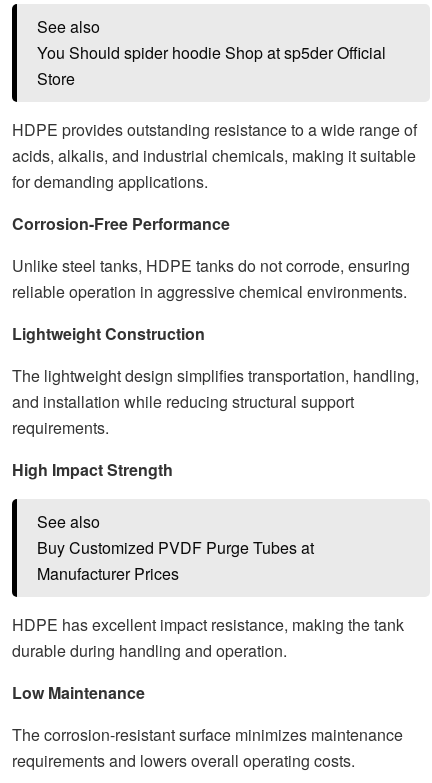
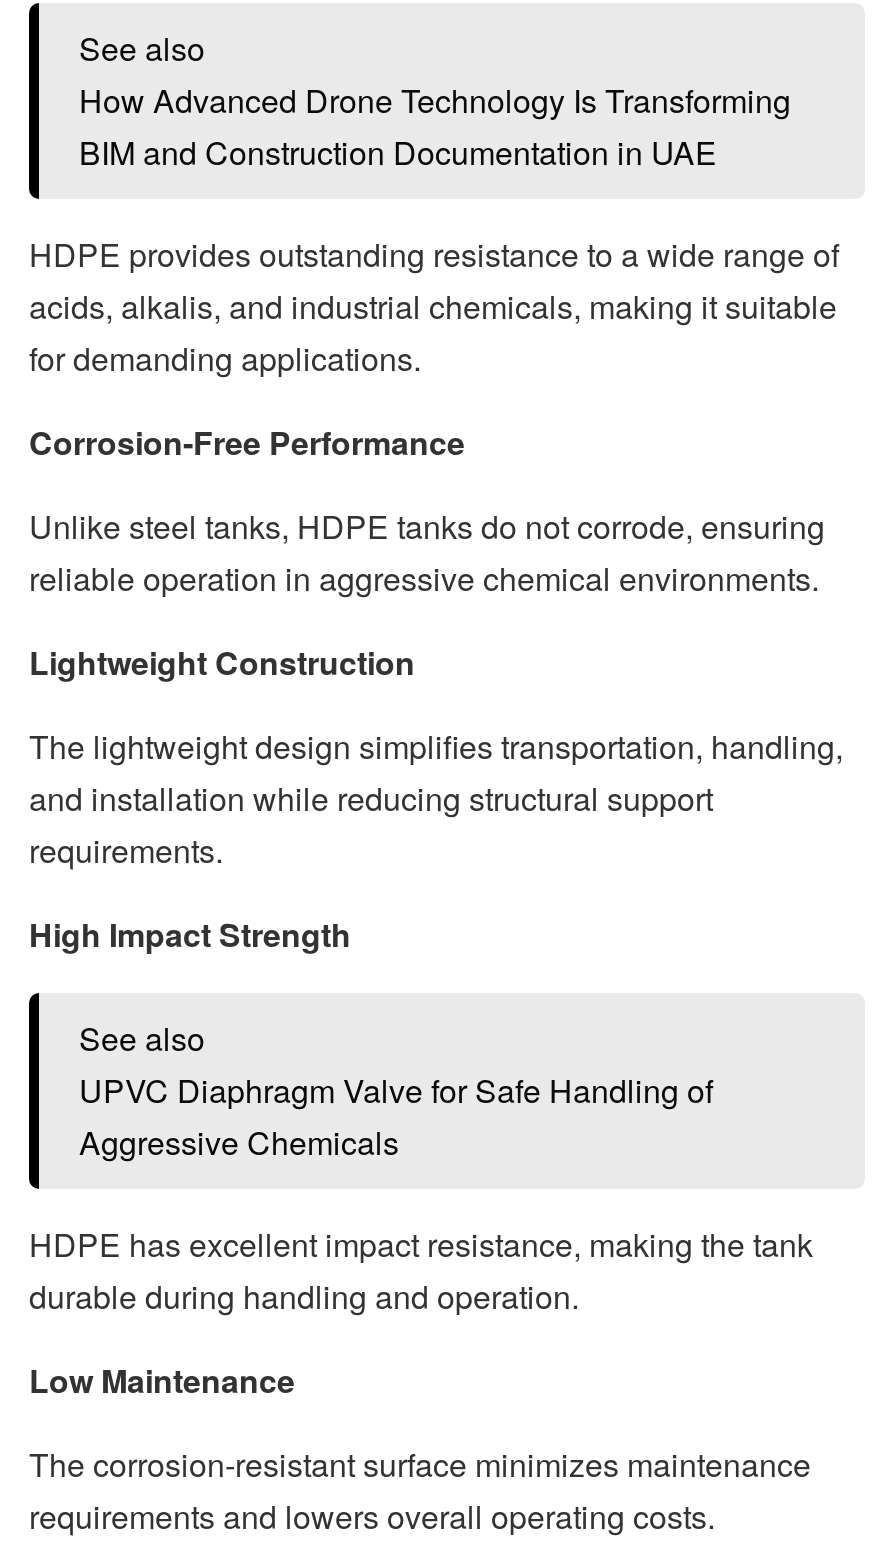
[37,41,386,90] You Should spider hoodie Shop at sp5der Official | Store -> [79,77,791,175] How Advanced Drone Technology Is Transforming | BIM and Construction Documentation in UAE
[37,536,314,585] Buy Customized PVDF Purge Tubes at | Manufacturer Prices -> [79,1067,713,1165] UPVC Diaphragm Valve for Safe Handling of | Aggressive Chemicals

